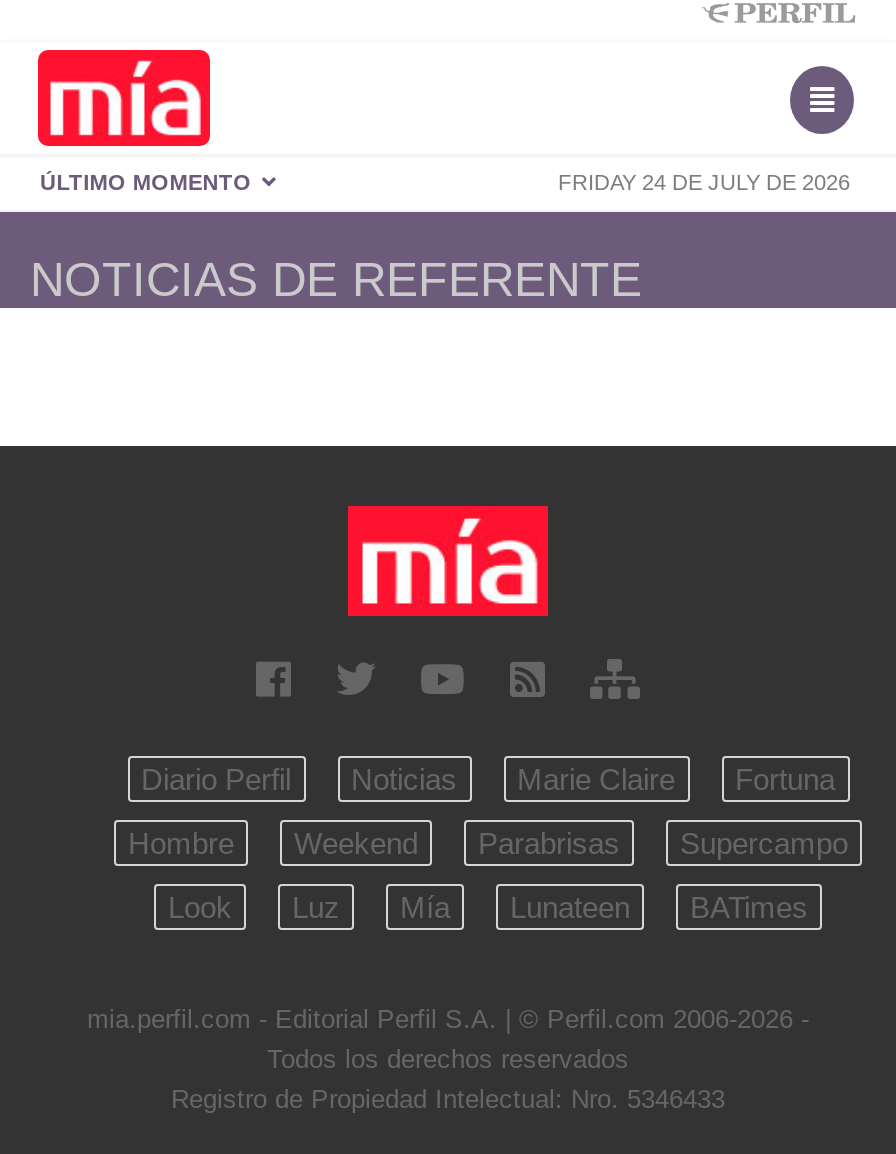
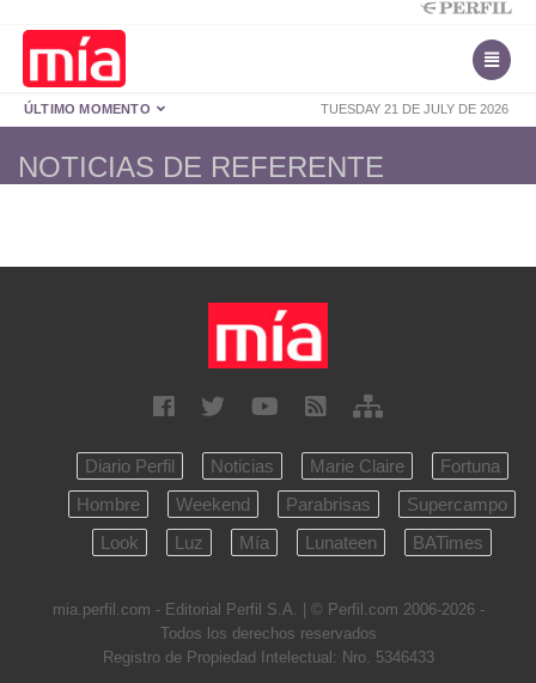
[558,170,850,194] FRIDAY 24 DE JULY DE 2026 -> [321,102,508,116] TUESDAY 21 DE JULY DE 2026

